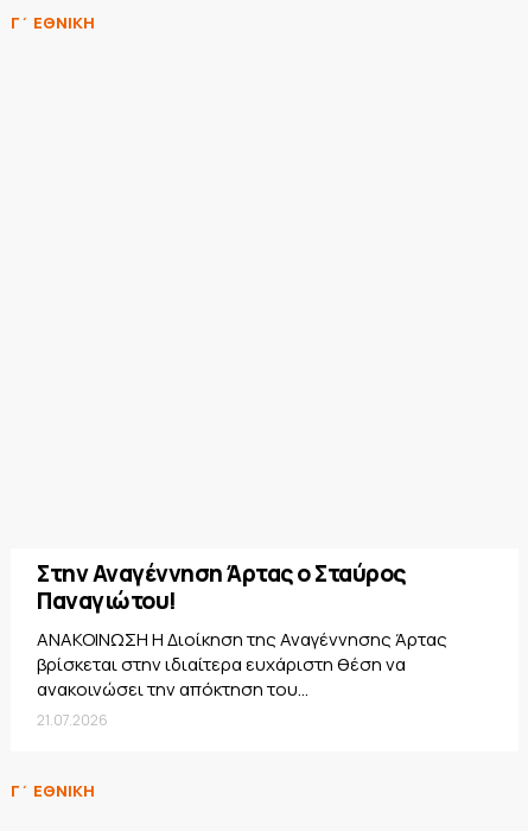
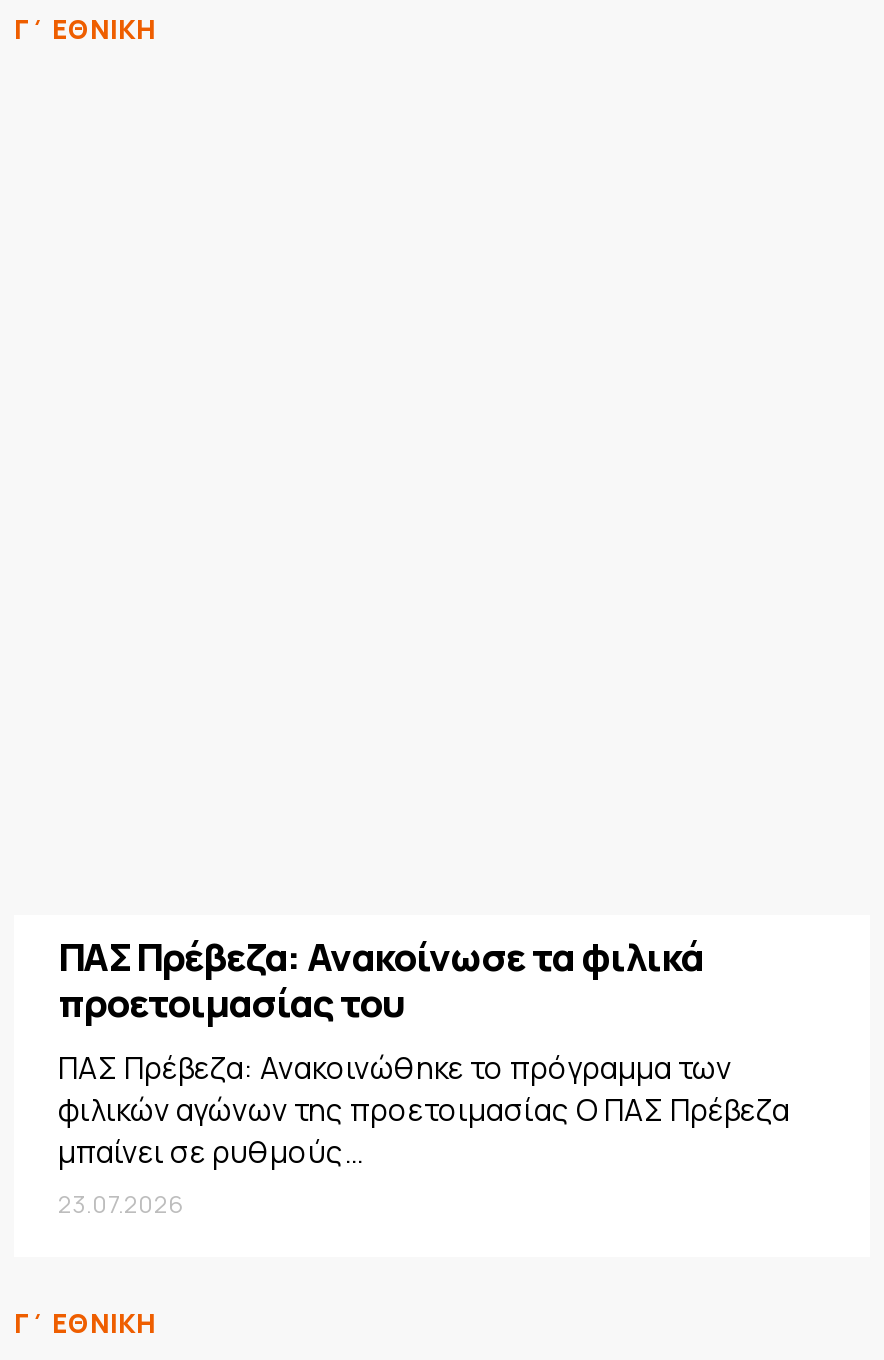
[37,559,447,731] Στην Αναγέννηση Άρτας ο Σταύρος | Παναγιώτου! | ΑΝΑΚΟΙΝΩΣΗ Η Διοίκηση της Αναγέννησης Άρτας | βρίσκεται στην ιδιαίτερα ευχάριστη θέση να | ανακοινώσει την απόκτηση του... | 21.07.2026 -> [58,932,790,1222] ΠΑΣ Πρέβεζα: Ανακοίνωσε τα φιλικά | προετοιμασίας του | ΠΑΣ Πρέβεζα: Ανακοινώθηκε το πρόγραμμα των | φιλικών αγώνων της προετοιμασίας Ο ΠΑΣ Πρέβεζα | μπαίνει σε ρυθμούς... | 23.07.2026

